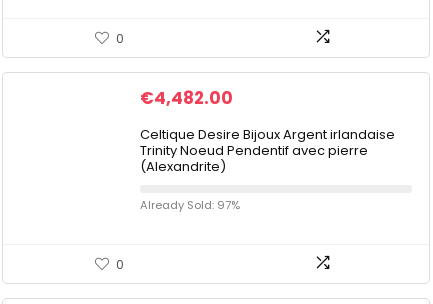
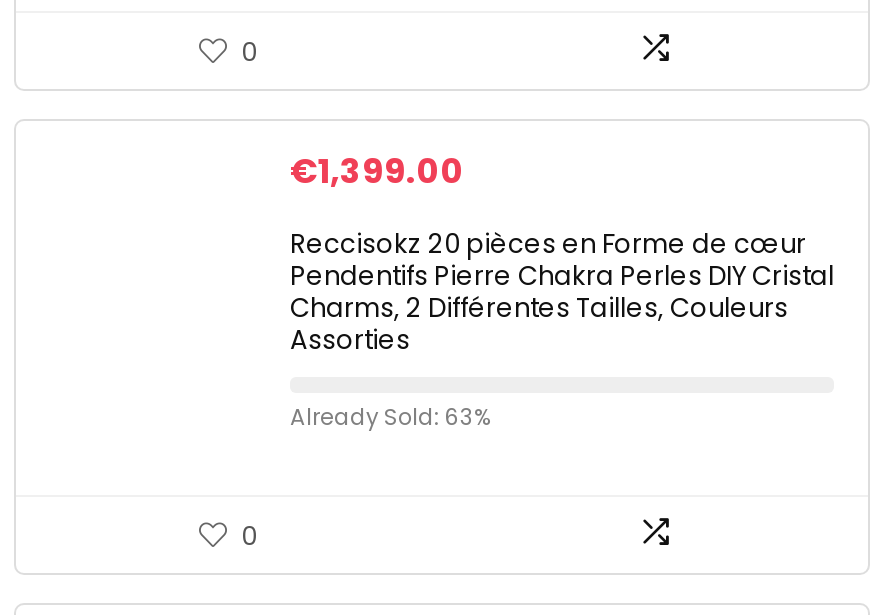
[140,86,233,110] €4,482.00 -> [290,147,464,195] €1,399.00
[140,125,395,176] Celtique Desire Bijoux Argent irlandaise | Trinity Noeud Pendentif avec pierre | (Alexandrite) -> [290,225,834,359] Reccisokz 20 pièces en Forme de cœur | Pendentifs Pierre Chakra Perles DIY Cristal | Charms, 2 Différentes Tailles, Couleurs | Assorties
[140,197,240,213] Already Sold: 97% -> [290,401,492,433] Already Sold: 63%

